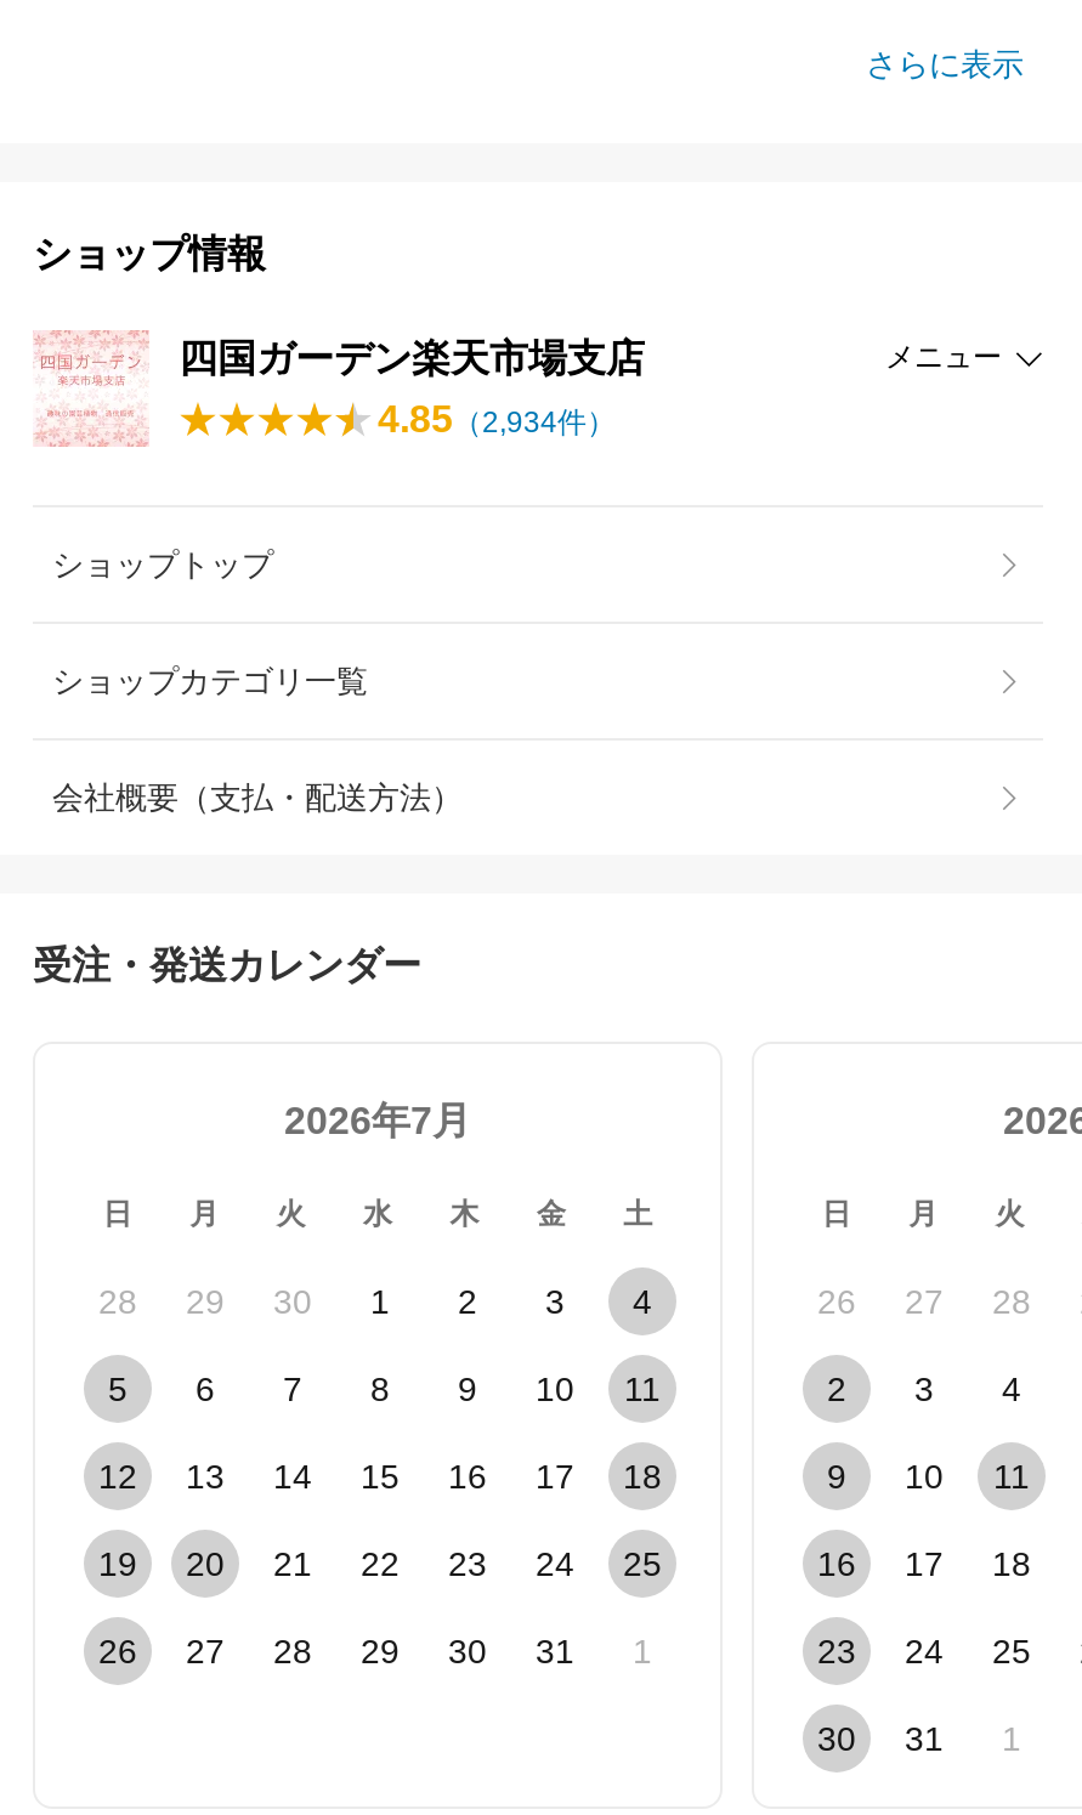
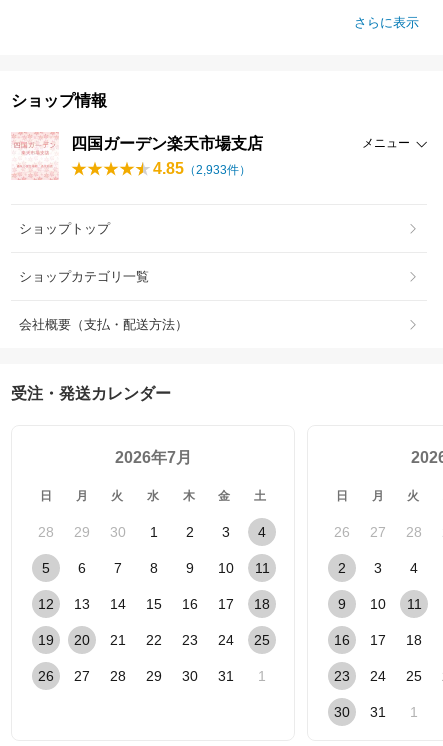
[378,398,616,439] 4.85（2,934件） -> [153,160,251,177] 4.85（2,933件）

